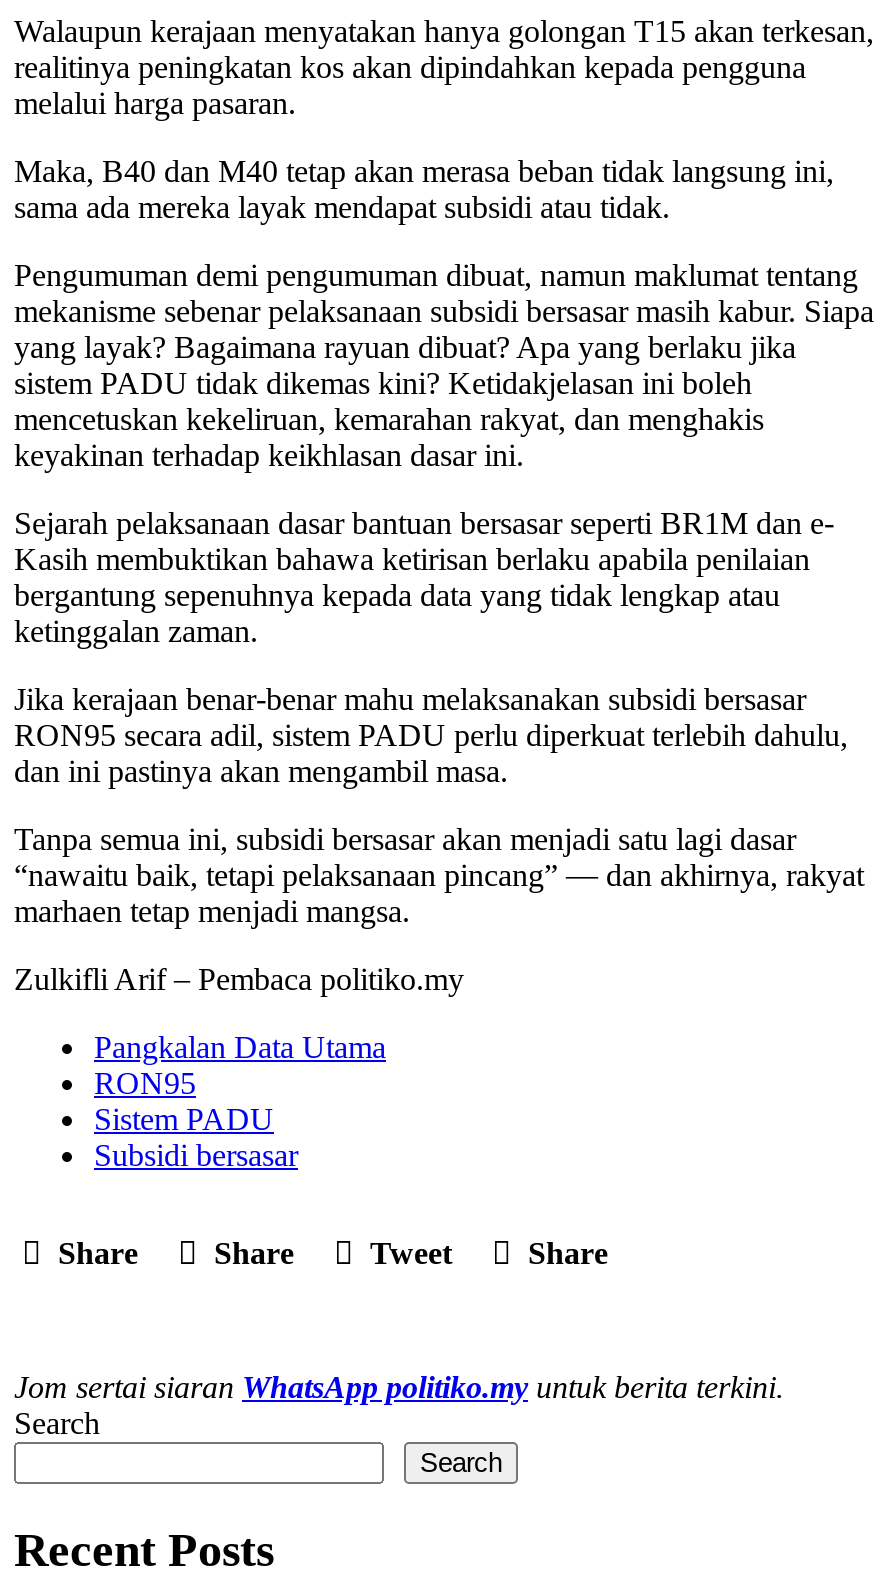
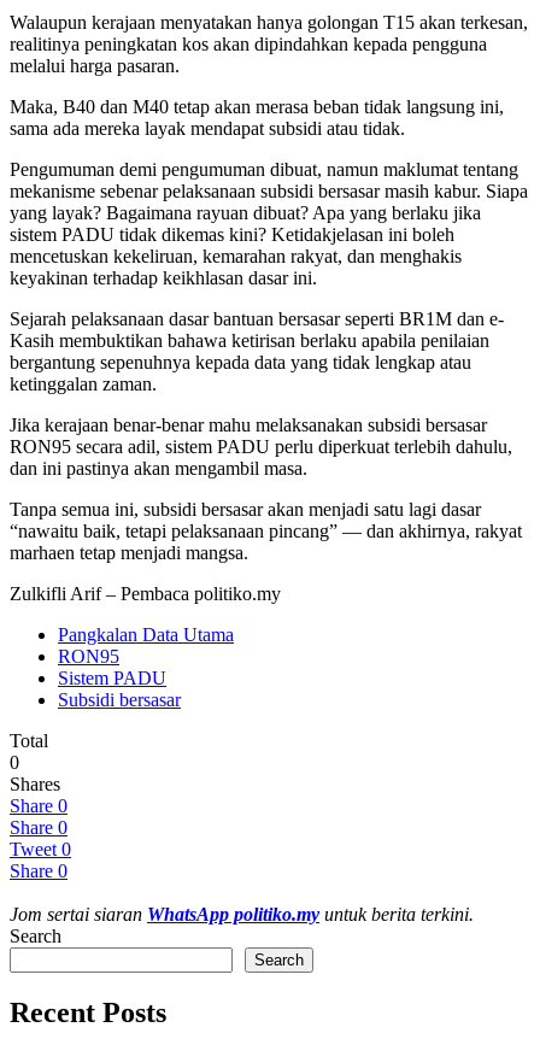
[58,1235,608,1269] Share | Share | Tweet | Share -> [10,731,71,881] Total | 0 | Shares | Share 0 | Share 0 | Tweet 0 | Share 0

